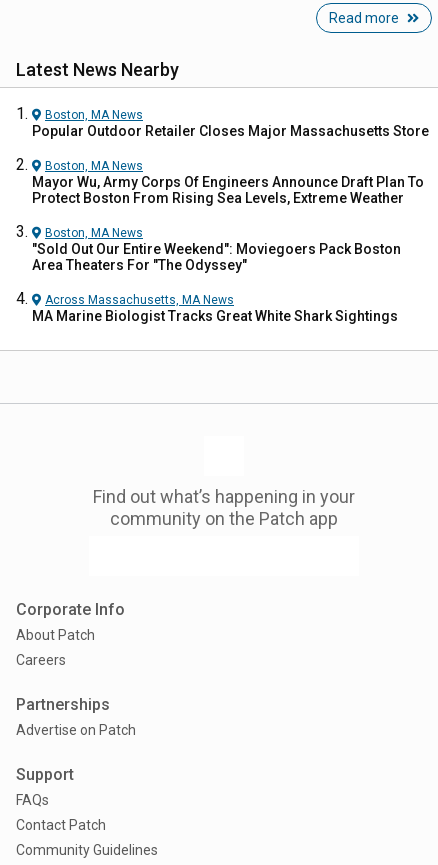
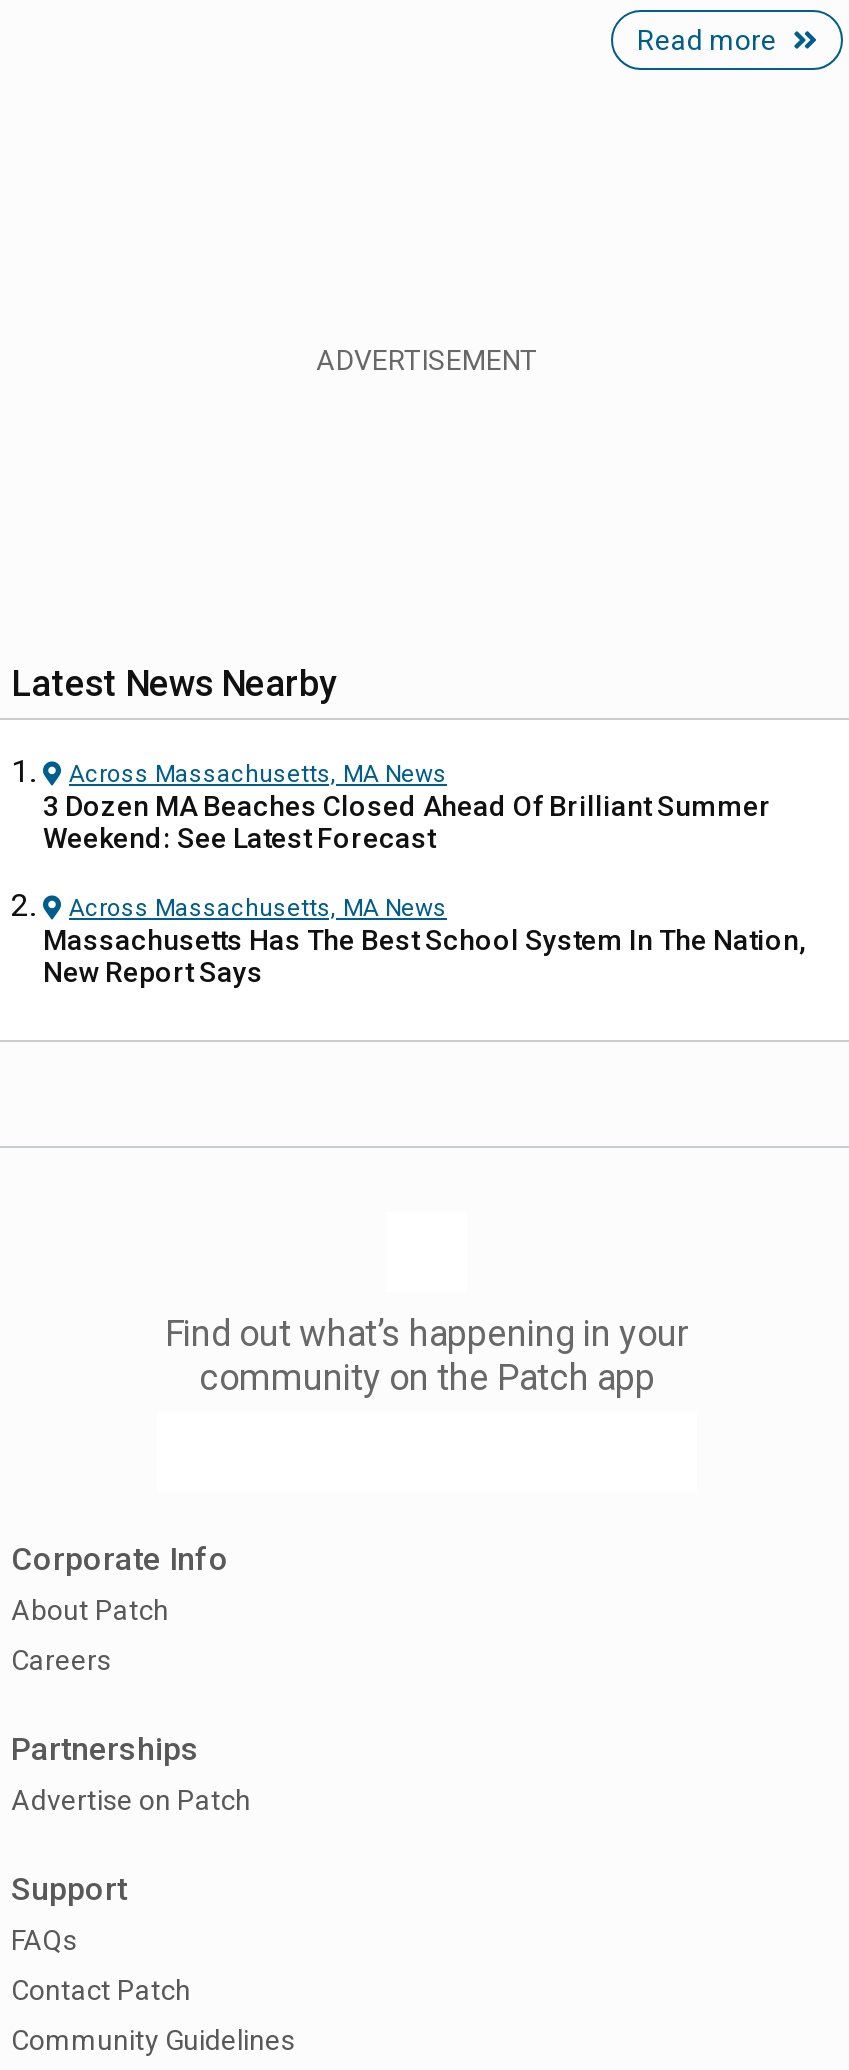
moved [16,59,179,80] -> [11,662,337,704]: Latest News Nearby
[32,108,429,273] Boston, MA News | Popular Outdoor Retailer Closes Major Massachusetts Store | Boston, MA News | Mayor Wu, Army Corps Of Engineers Announce Draft Plan To | Protect Boston From Rising Sea Levels, Extreme Weather | Boston, MA News | "Sold Out Our Entire Weekend": Moviegoers Pack Boston | Area Theaters For "The Odyssey" -> none
[32,308,398,324] MA Marine Biologist Tracks Great White Shark Sightings -> [43,790,805,988] 3 Dozen MA Beaches Closed Ahead Of Brilliant Summer | Weekend: See Latest Forecast | Across Massachusetts, MA News | Massachusetts Has The Best School System In The Nation, | New Report Says

